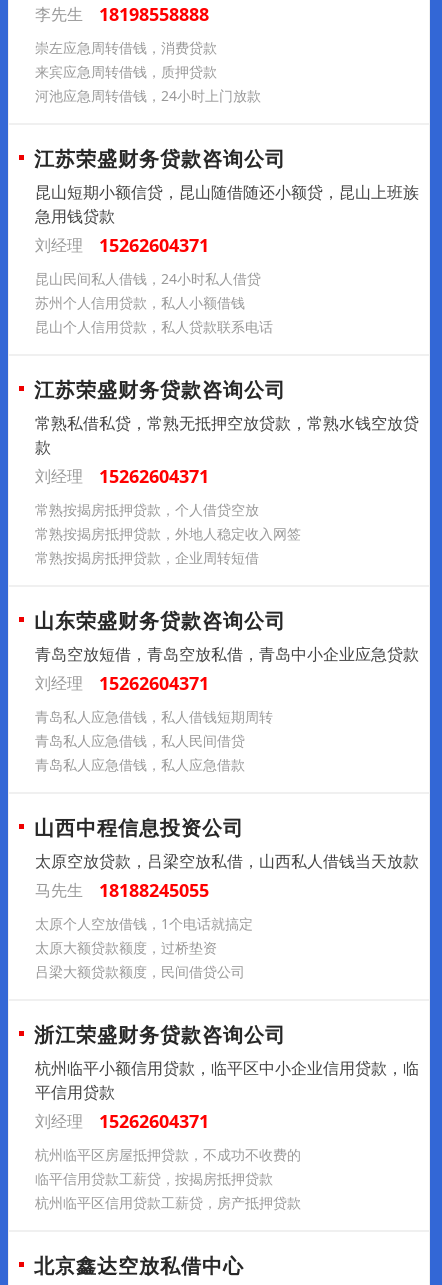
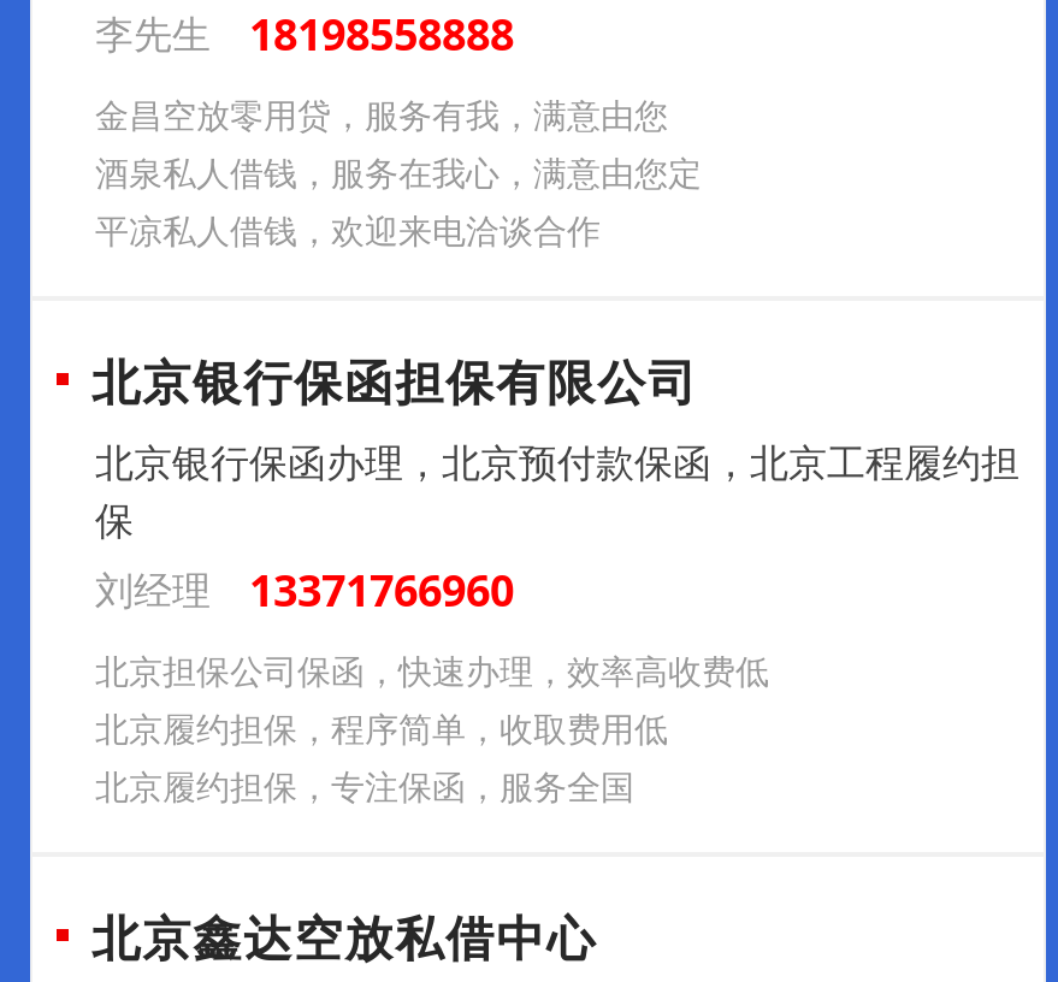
[35,38,261,105] 崇左应急周转借钱，消费贷款 | 来宾应急周转借钱，质押贷款 | 河池应急周转借钱，24小时上门放款 -> [95,92,702,253] 金昌空放零用贷，服务有我，满意由您 | 酒泉私人借钱，服务在我心，满意由您定 | 平凉私人借钱，欢迎来电洽谈合作
[34,145,419,227] 江苏荣盛财务贷款咨询公司 | 昆山短期小额信贷，昆山随借随还小额贷，昆山上班族 | 急用钱贷款 -> [92,349,1019,547] 北京银行保函担保有限公司 | 北京银行保函办理，北京预付款保函，北京工程履约担 | 保
[34,233,419,1212] 15262604371 | 昆山民间私人借钱，24小时私人借贷 | 苏州个人信用贷款，私人小额借钱 | 昆山个人信用贷款，私人贷款联系电话 | 江苏荣盛财务贷款咨询公司 | 常熟私借私贷，常熟无抵押空放贷款，常熟水钱空放贷 | 款 | 刘经理 | 15262604371 | 常熟按揭房抵押贷款，个人借贷空放 | 常熟按揭房抵押贷款，外地人稳定收入网签 | 常熟按揭房抵押贷款，企业周转短借 | 山东荣盛财务贷款咨询公司 | 青岛空放短借，青岛空放私借，青岛中小企业应急贷款 | 刘经理 | 15262604371 | 青岛私人应急借钱，私人借钱短期周转 | 青岛私人应急借钱，私人民间借贷 | 青岛私人应急借钱，私人应急借款 | 山西中程信息投资公司 | 太原空放贷款，吕梁空放私借，山西私人借钱当天放款 | 马先生 | 18188245055 | 太原个人空放借钱，1个电话就搞定 | 太原大额贷款额度，过桥垫资 | 吕梁大额贷款额度，民间借贷公司 | 浙江荣盛财务贷款咨询公司 | 杭州临平小额信用贷款，临平区中小企业信用贷款，临 | 平信用贷款 | 刘经理 | 15262604371 | 杭州临平区房屋抵押贷款，不成功不收费的 | 临平信用贷款工薪贷，按揭房抵押贷款 | 杭州临平区信用贷款工薪贷，房产抵押贷款 -> [95,561,769,809] 13371766960 | 北京担保公司保函，快速办理，效率高收费低 | 北京履约担保，程序简单，收取费用低 | 北京履约担保，专注保函，服务全国

